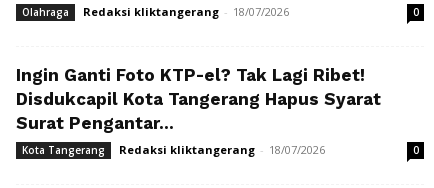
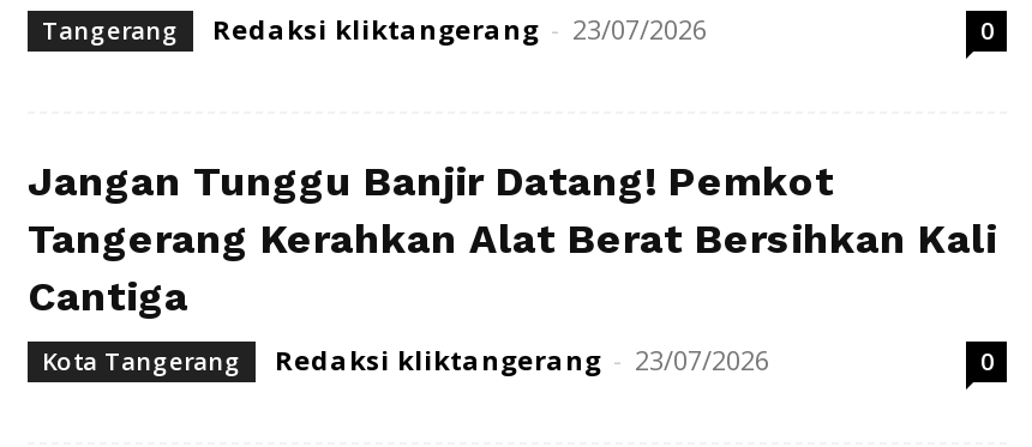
[22,4,289,19] Olahraga | Redaksi kliktangerang - 18/07/2026 -> [42,10,707,46] Tangerang | Redaksi kliktangerang - 23/07/2026
[16,65,381,133] Ingin Ganti Foto KTP-el? Tak Lagi Ribet! | Disdukcapil Kota Tangerang Hapus Syarat | Surat Pengantar... -> [28,156,997,319] Jangan Tunggu Banjir Datang! Pemkot | Tangerang Kerahkan Alat Berat Bersihkan Kali | Cantiga
[119,142,325,157] Redaksi kliktangerang - 18/07/2026 -> [275,341,769,377] Redaksi kliktangerang - 23/07/2026

